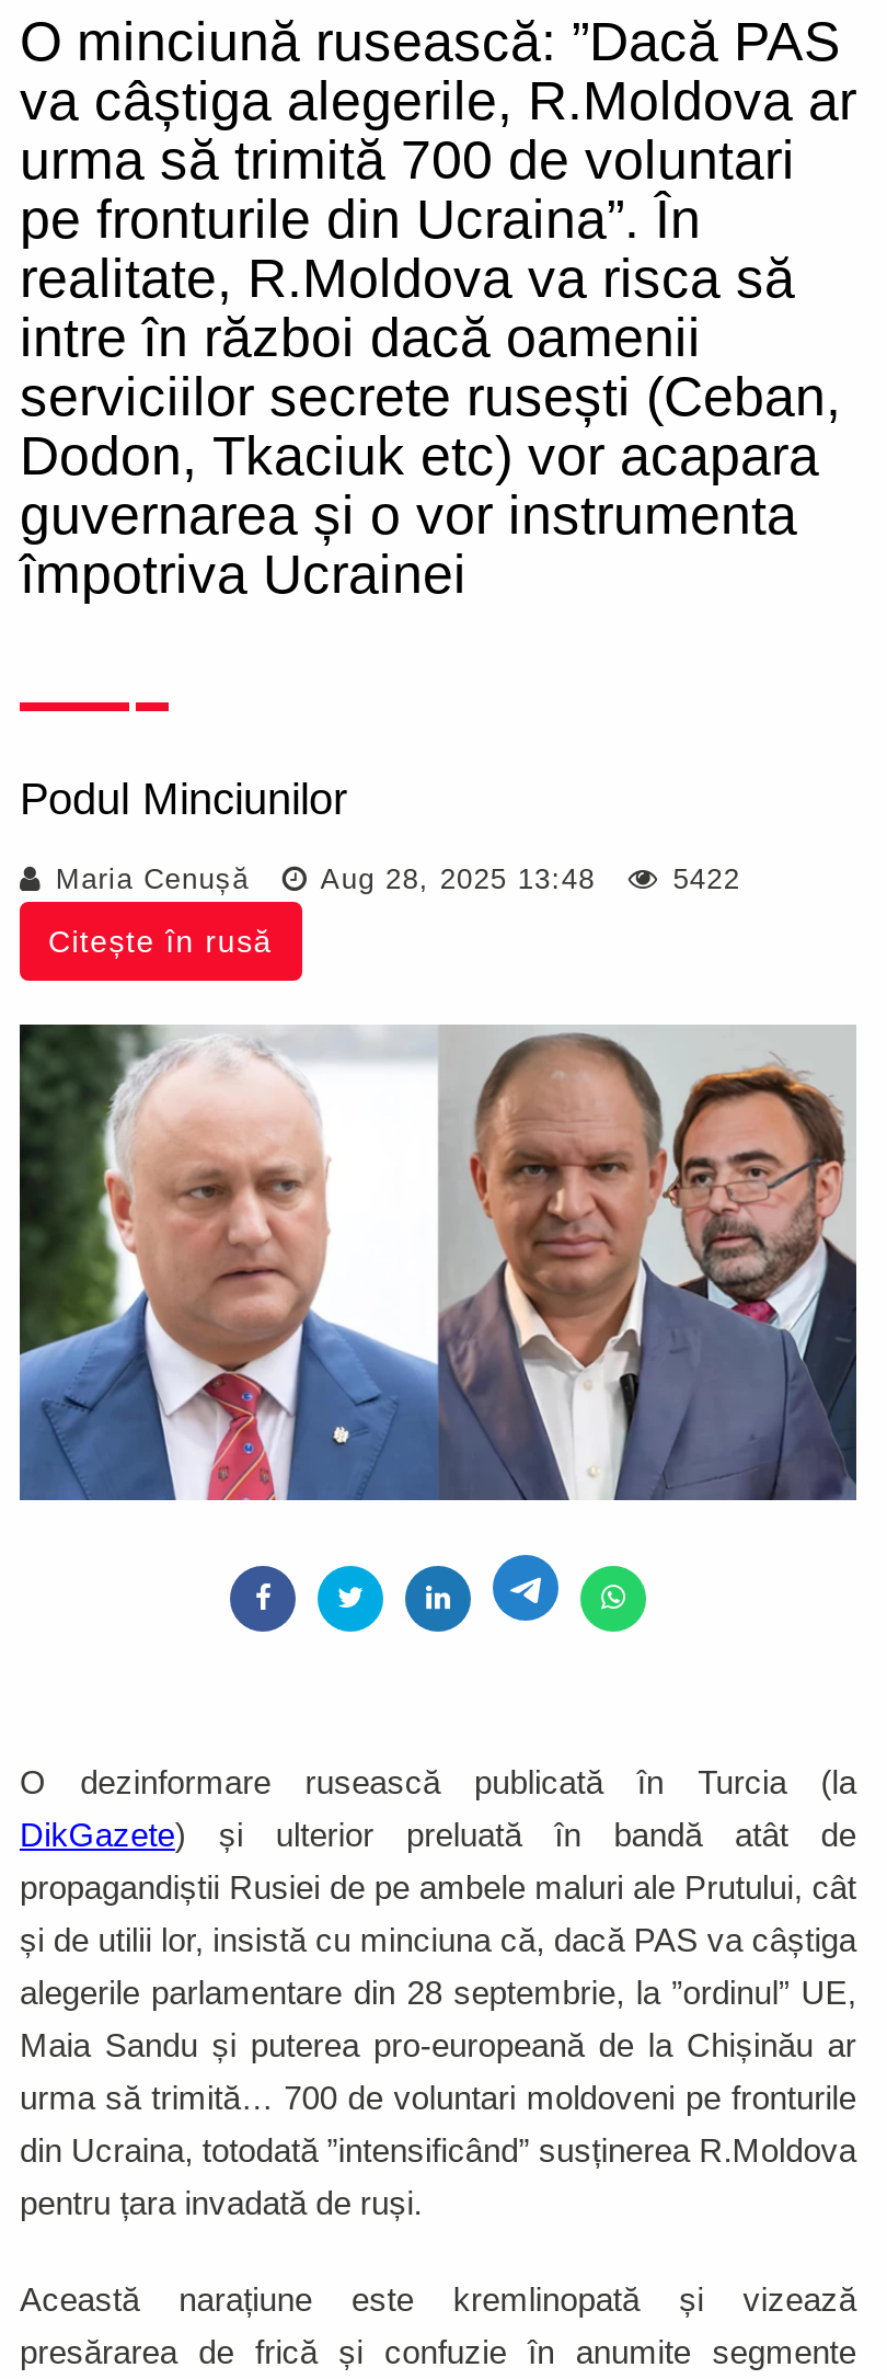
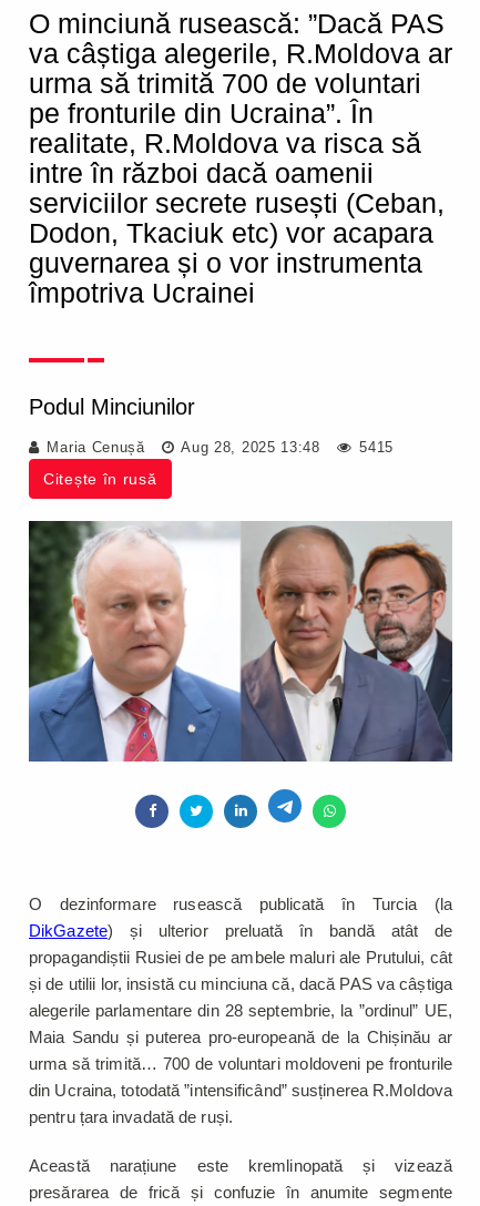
[663,862,740,895] 5422 -> [354,439,394,456] 5415

